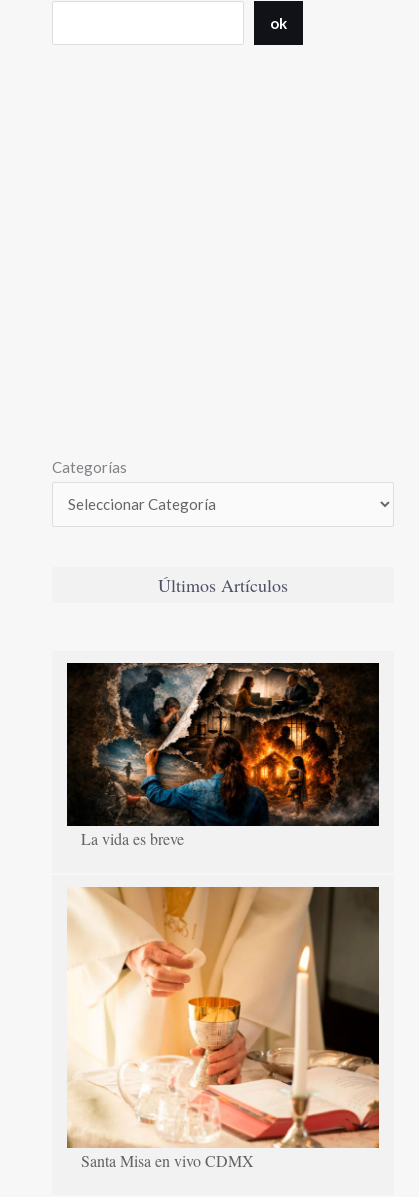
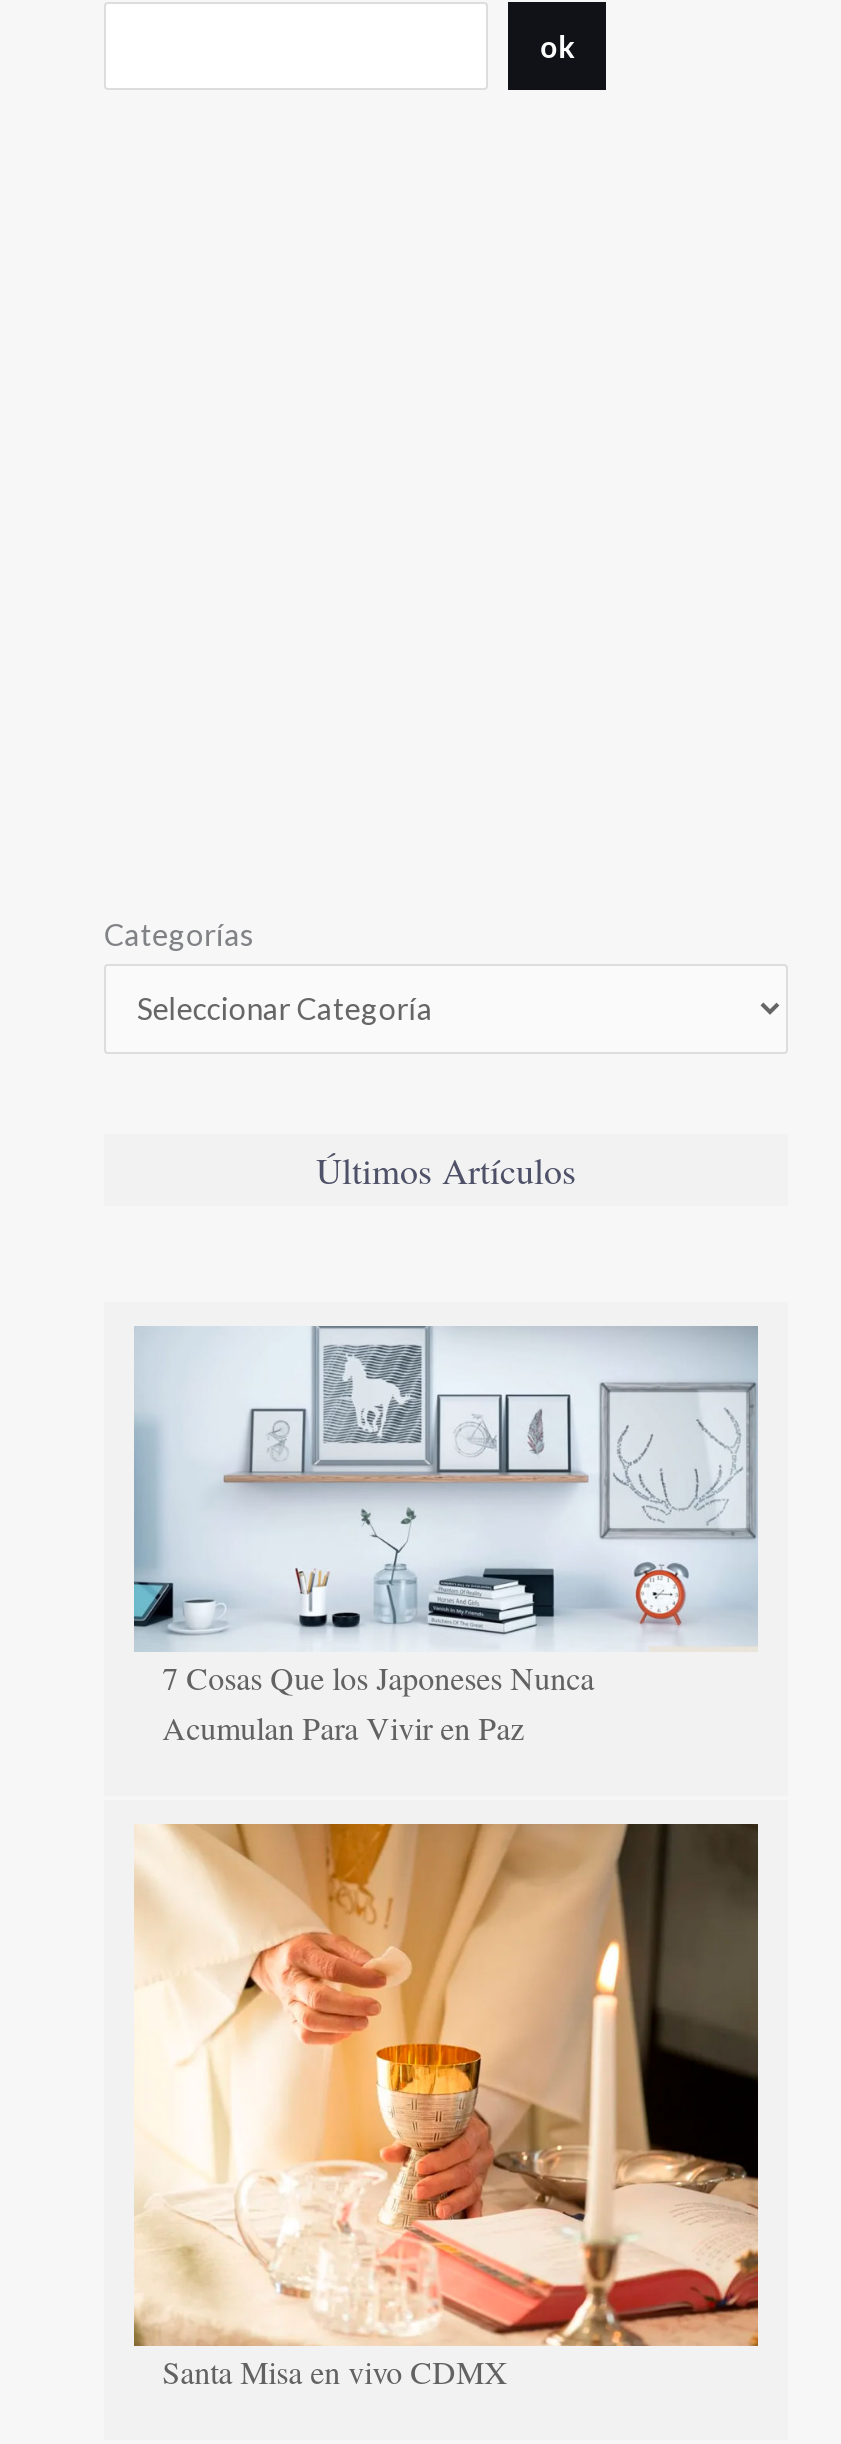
[66,662,380,849] [image] | La vida es breve -> [132,1326,758,1748] [image] | 7 Cosas Que los Japoneses Nunca | Acumulan Para Vivir en Paz

